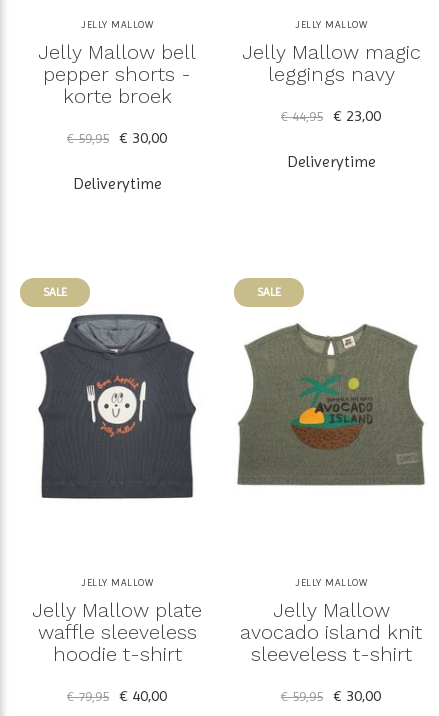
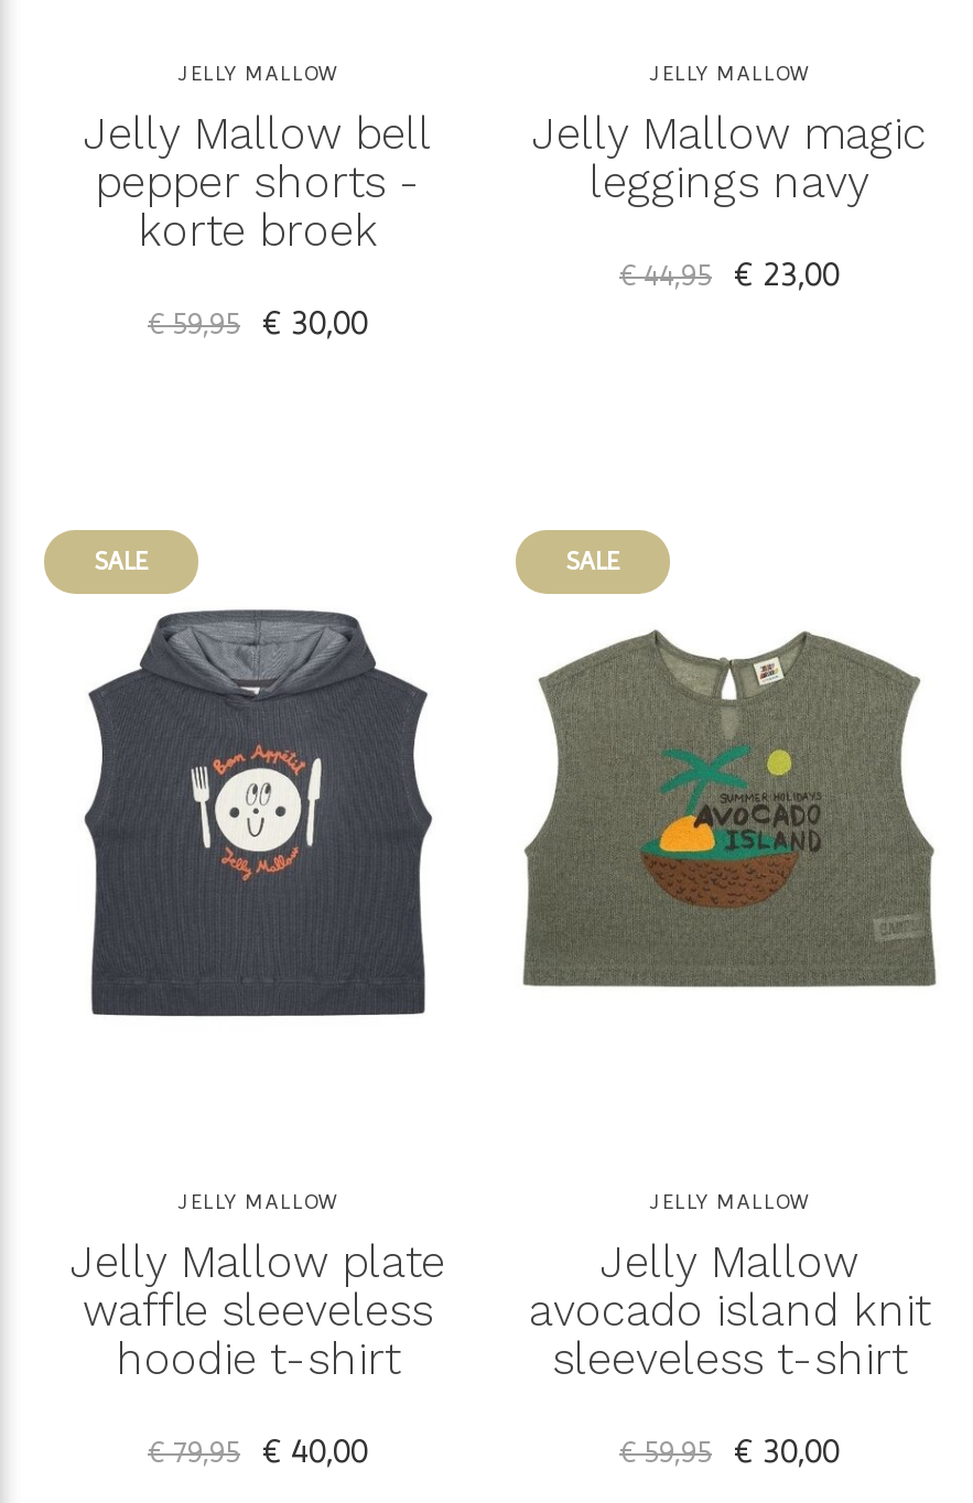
[286,152,375,171] Deliverytime -> none
[72,174,161,193] Deliverytime -> none

